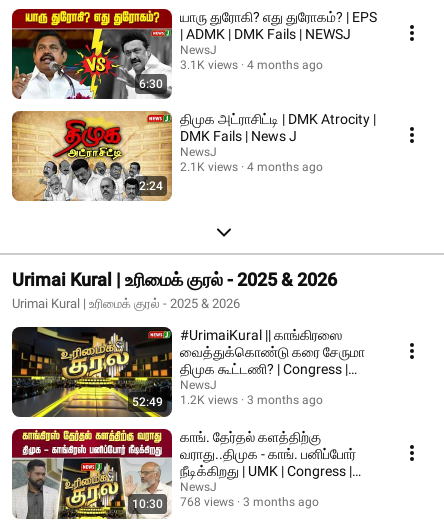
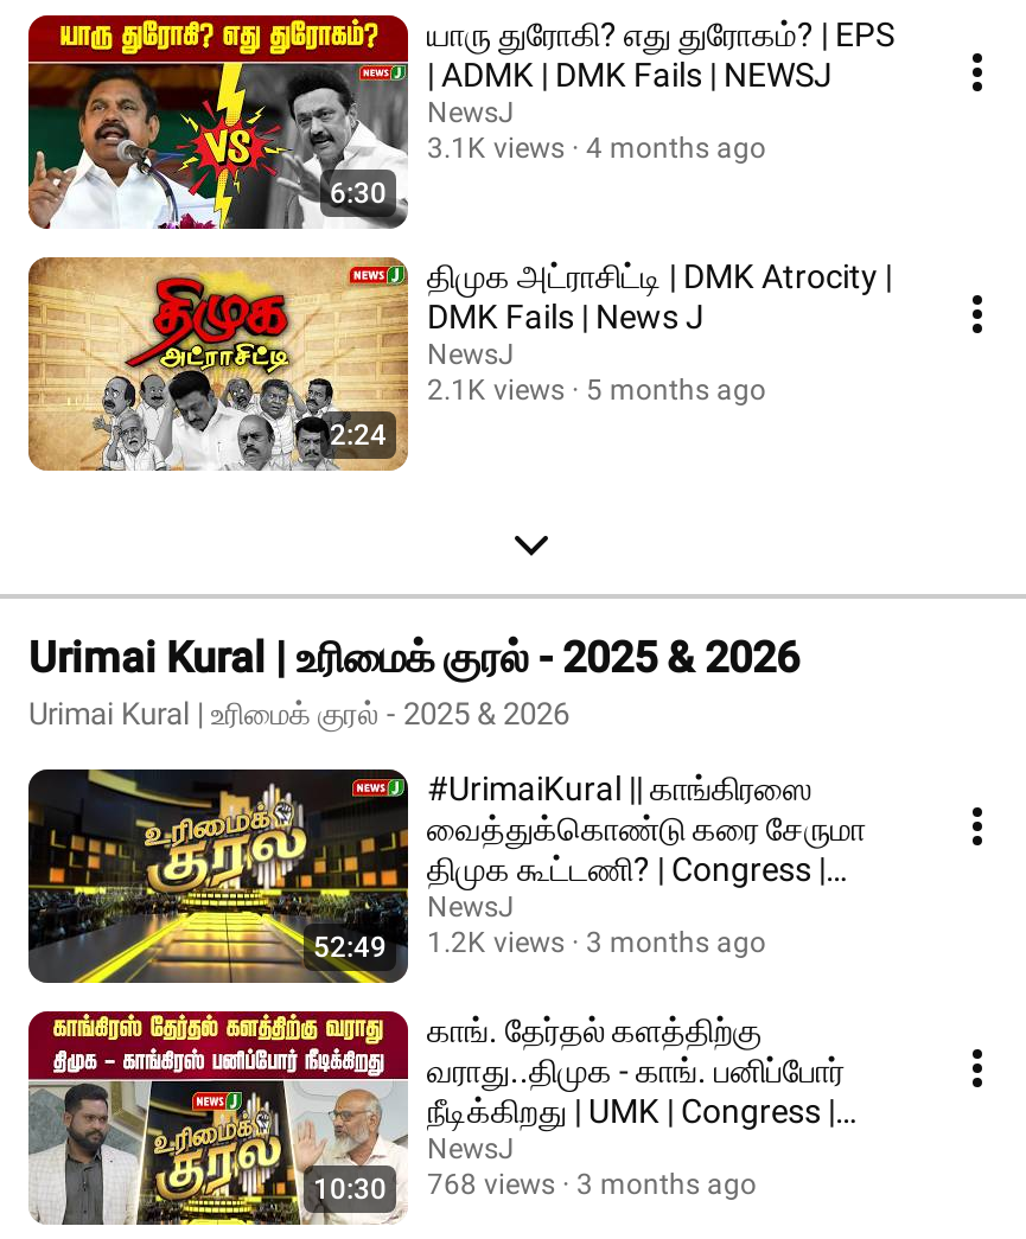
[180,160,323,174] 2.1K views 4 months ago -> [427,373,766,407] 2.1K views 5 months ago

